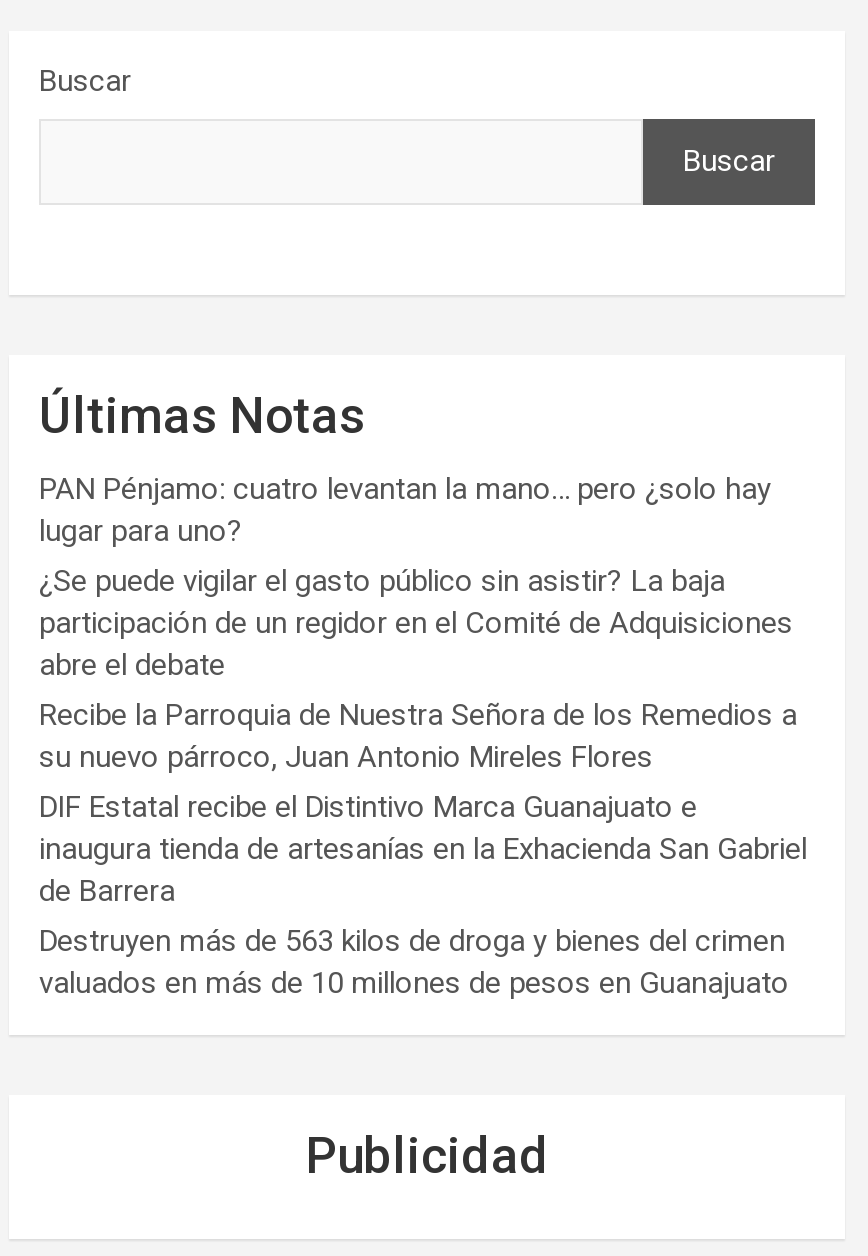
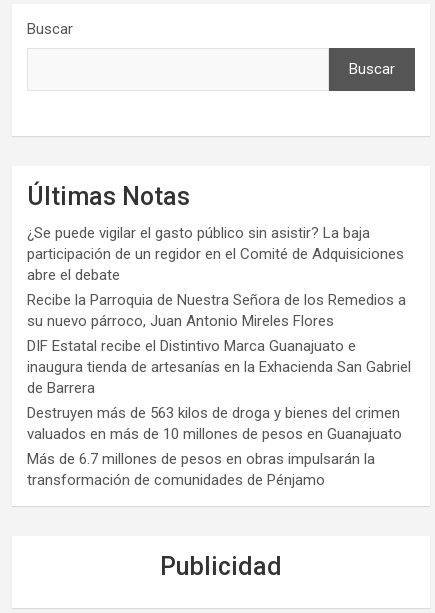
[39,470,771,548] PAN Pénjamo: cuatro levantan la mano… pero ¿solo hay | lugar para uno? -> none
moved [39,562,807,1000] -> [27,224,411,443]: ¿Se puede vigilar el gasto público sin asistir? La baja | participación de un regidor en el Comité de Adquisiciones | abre el debate | ... | Destruyen más de 563 kilos de droga y bienes del crimen | valuados en más de 10 millones de pesos en Guanajuato
none -> [27,450,375,489] Más de 6.7 millones de pesos en obras impulsarán la | transformación de comunidades de Pénjamo

